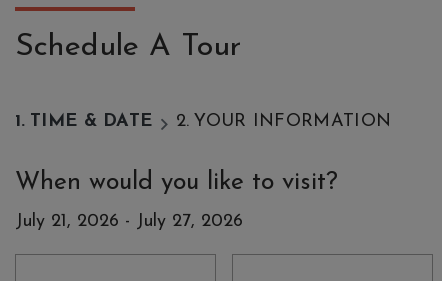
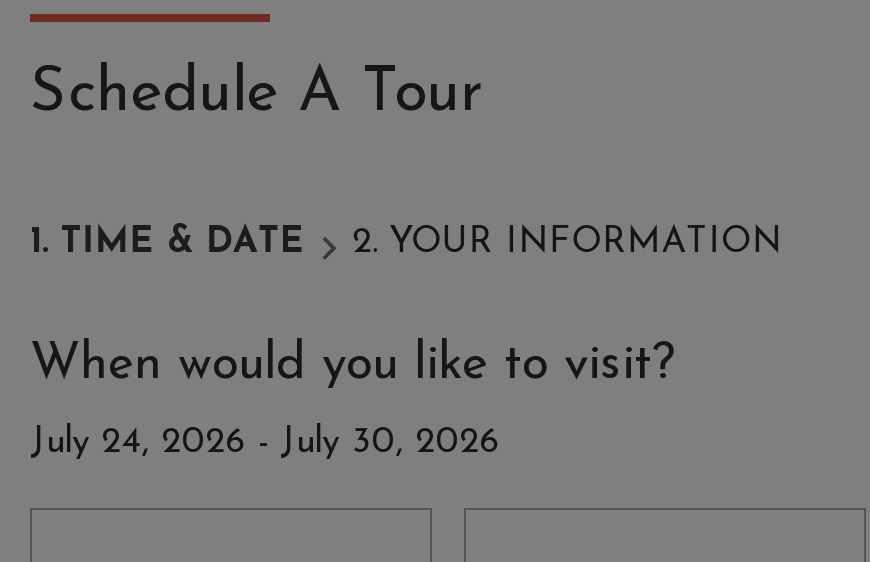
[15,212,243,231] July 21, 2026 - July 27, 2026 -> [30,425,500,463] July 24, 2026 - July 30, 2026

